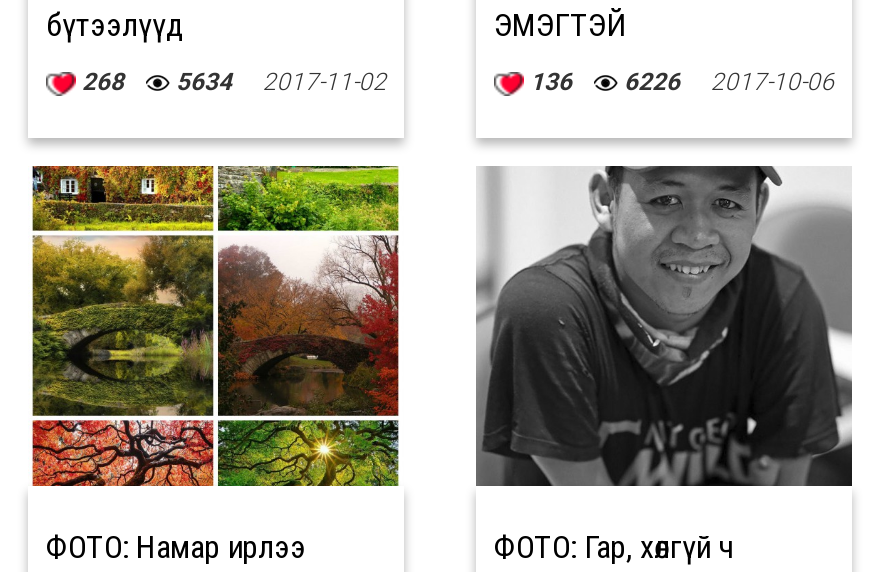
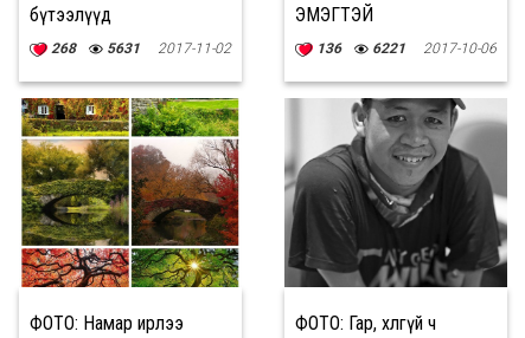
[82,68,387,96] 268 5634 2017-11-02 -> [51,40,231,57] 268 5631 2017-11-02
[530,68,835,96] 136 6226 2017-10-06 -> [316,40,497,57] 136 6221 2017-10-06

